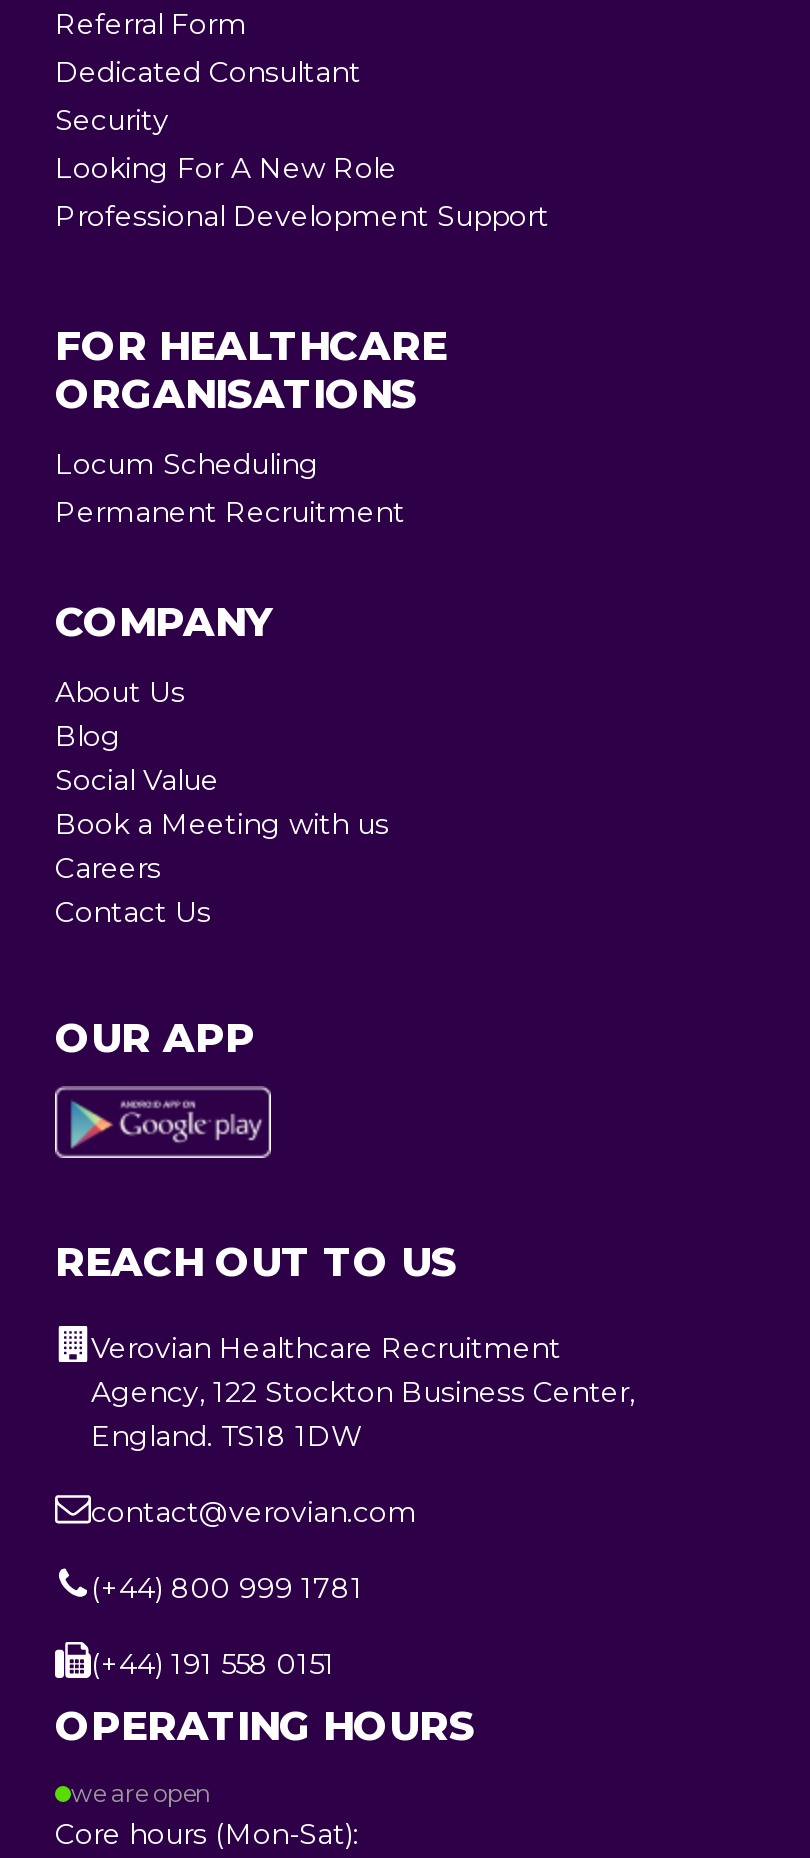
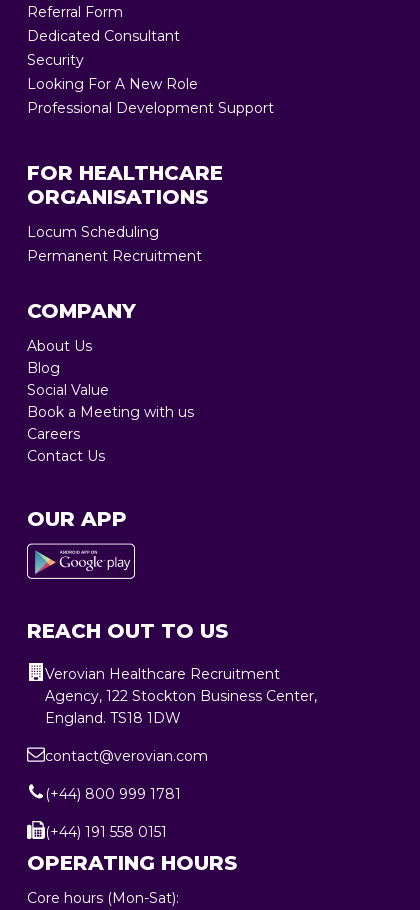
[71,1779,211,1809] we are open -> none

